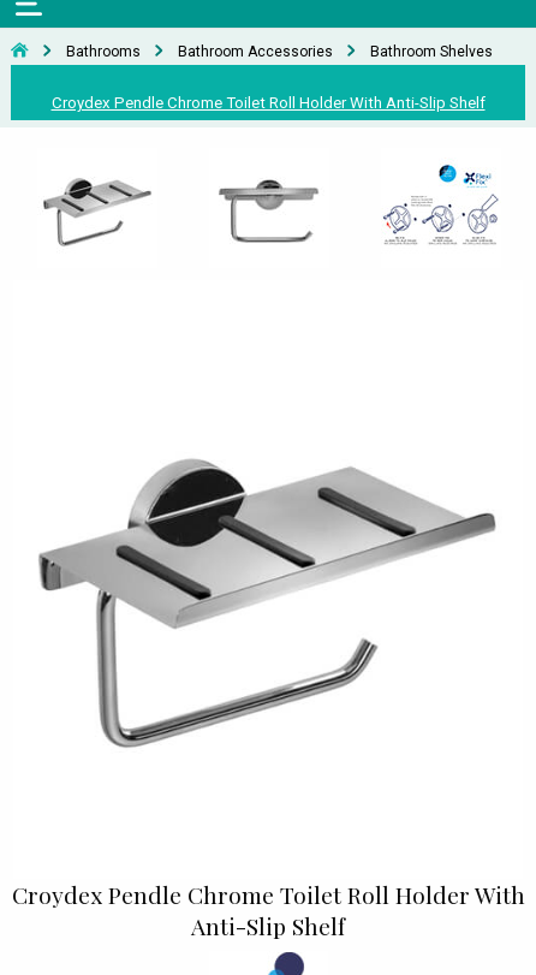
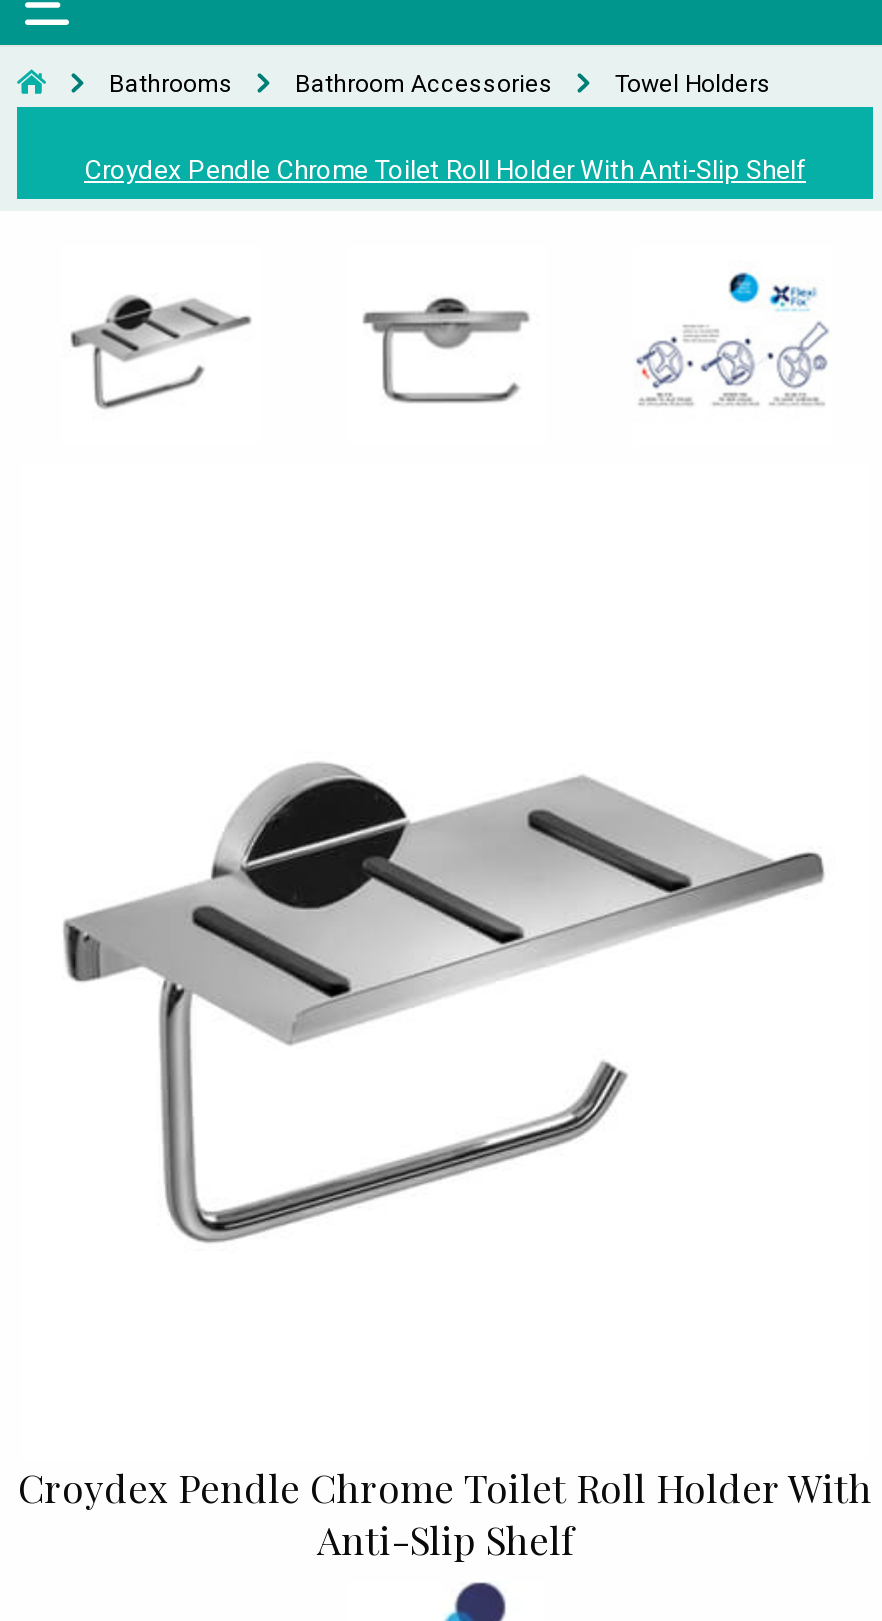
[370,43,493,60] Bathroom Shelves -> [615,70,771,98] Towel Holders

